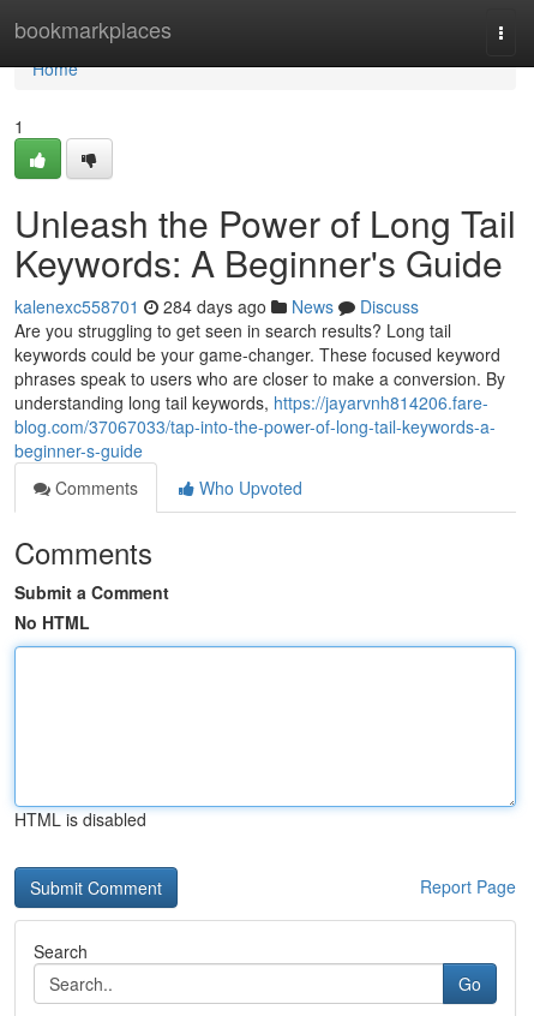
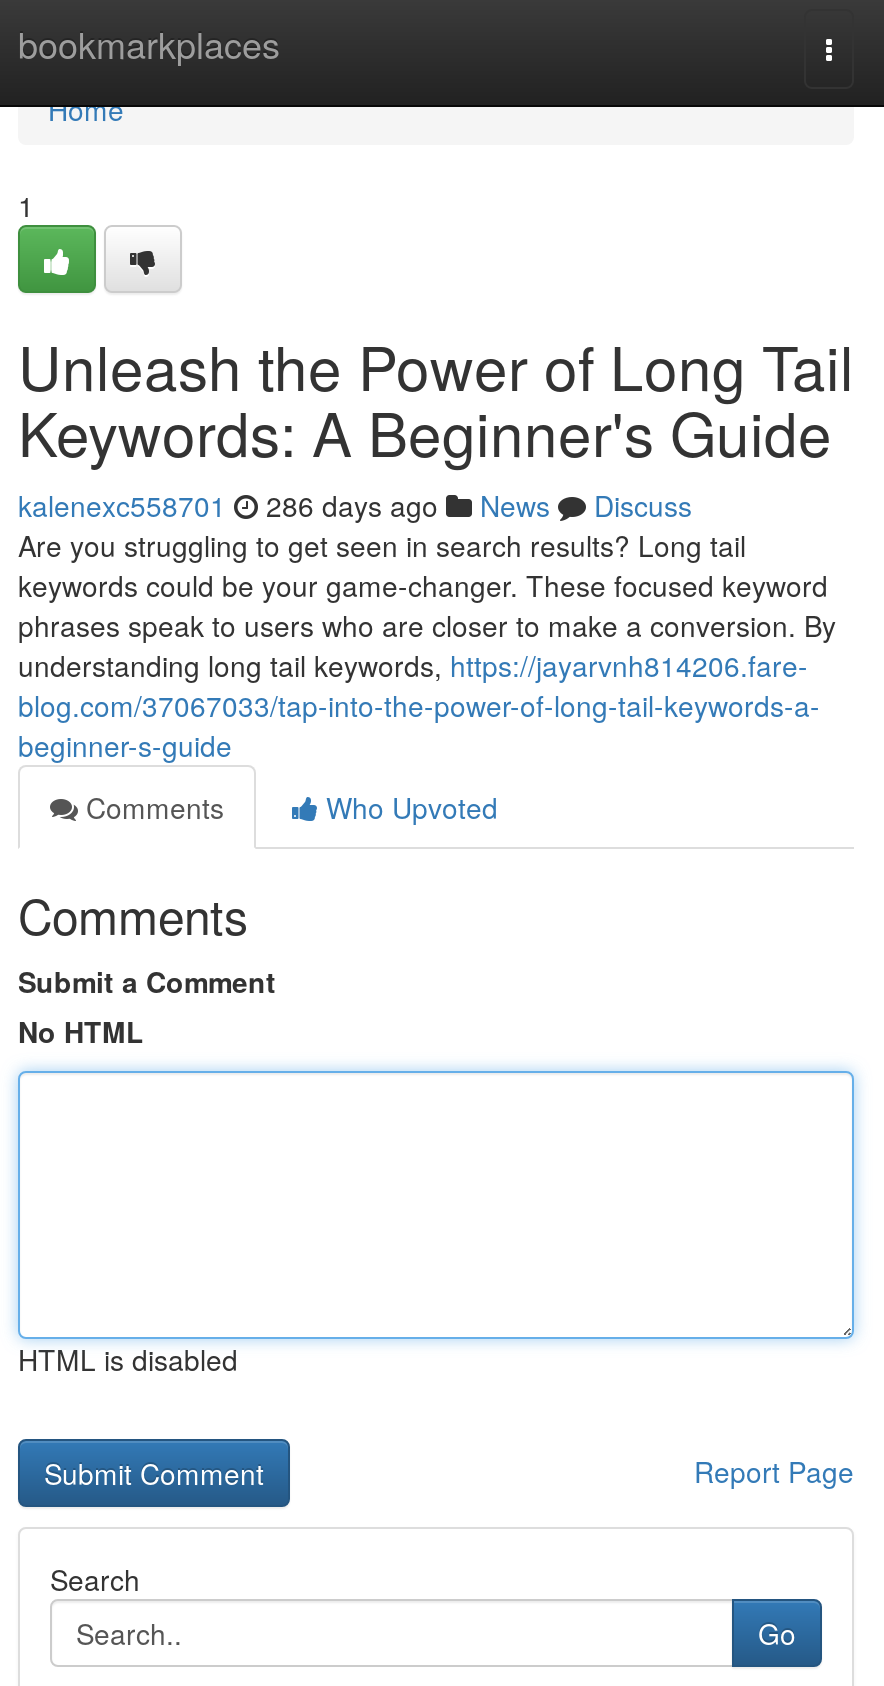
[14,294,419,318] kalenexc558701 284 days ago News Discuss -> [18,485,692,525] kalenexc558701 286 days ago News Discuss

